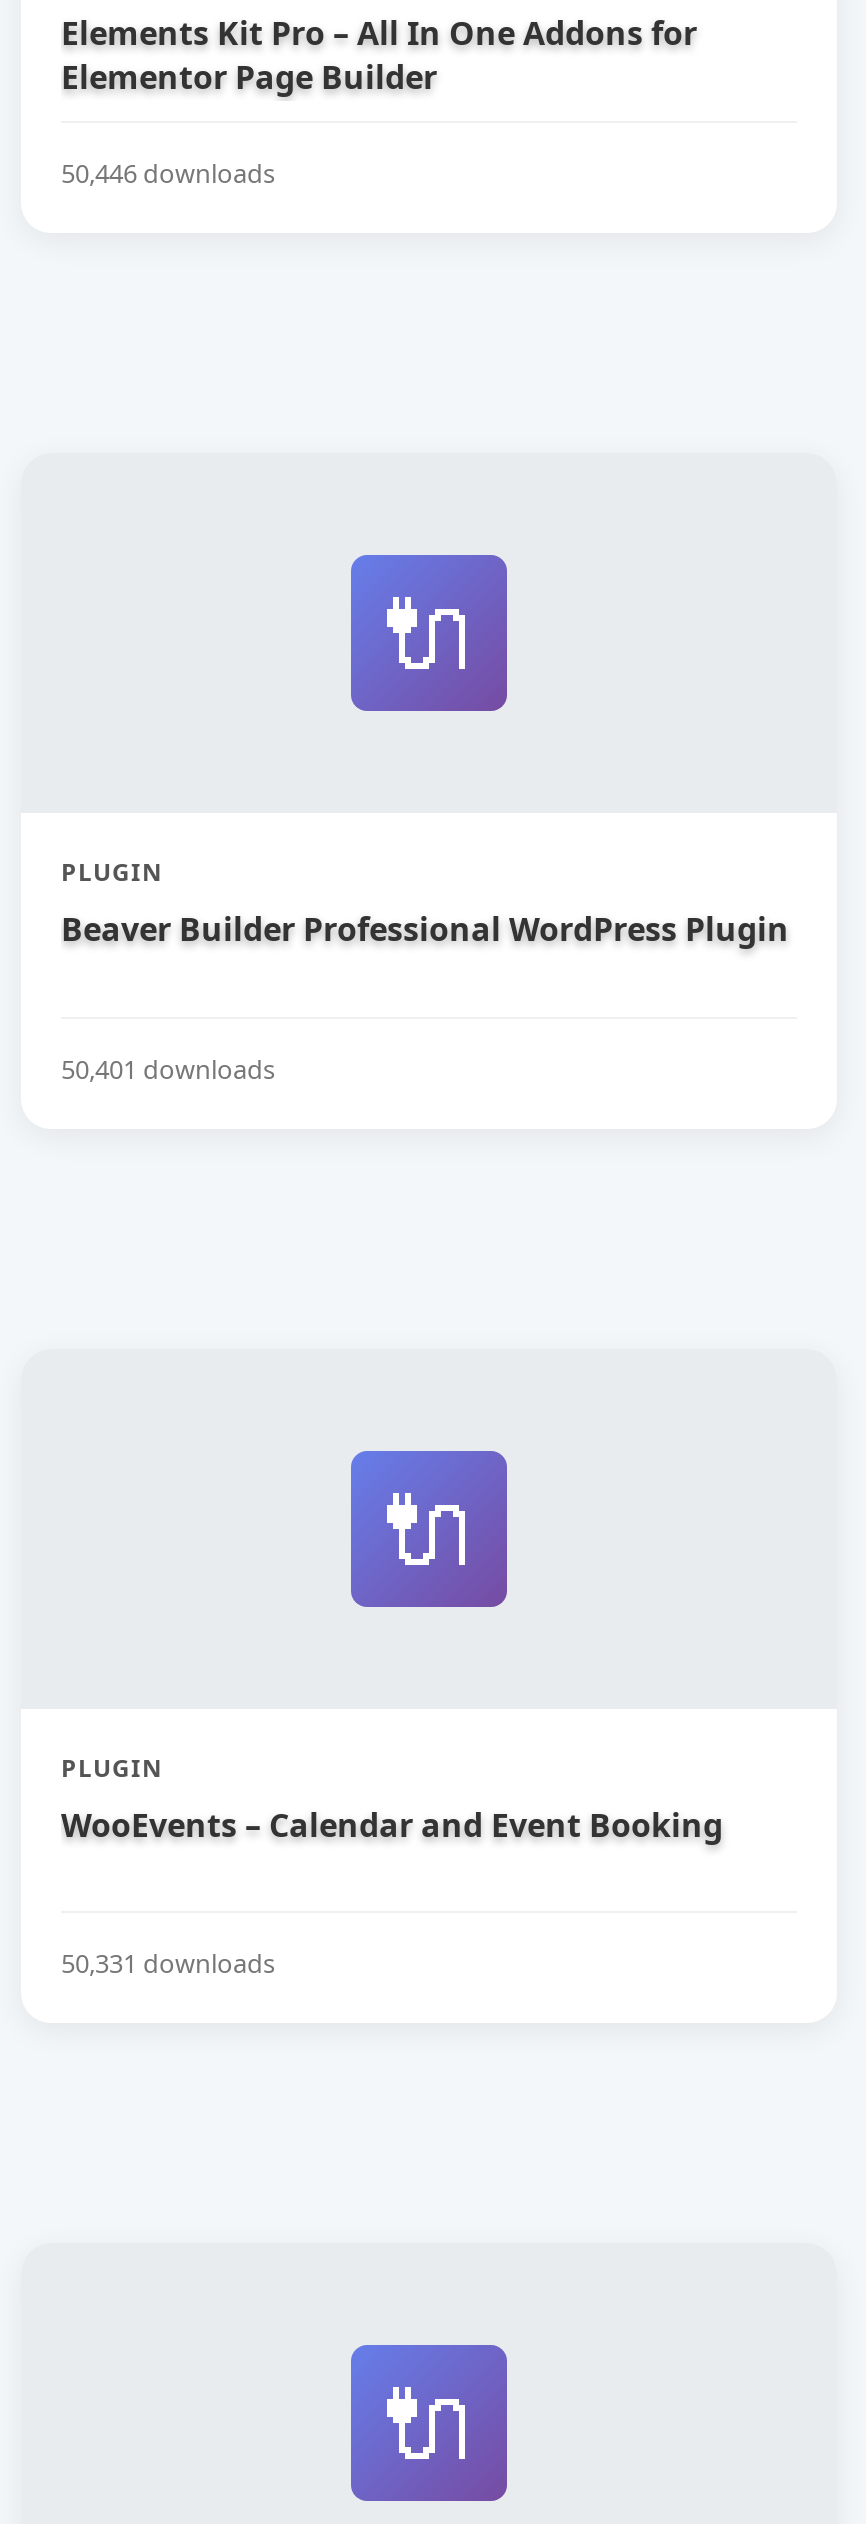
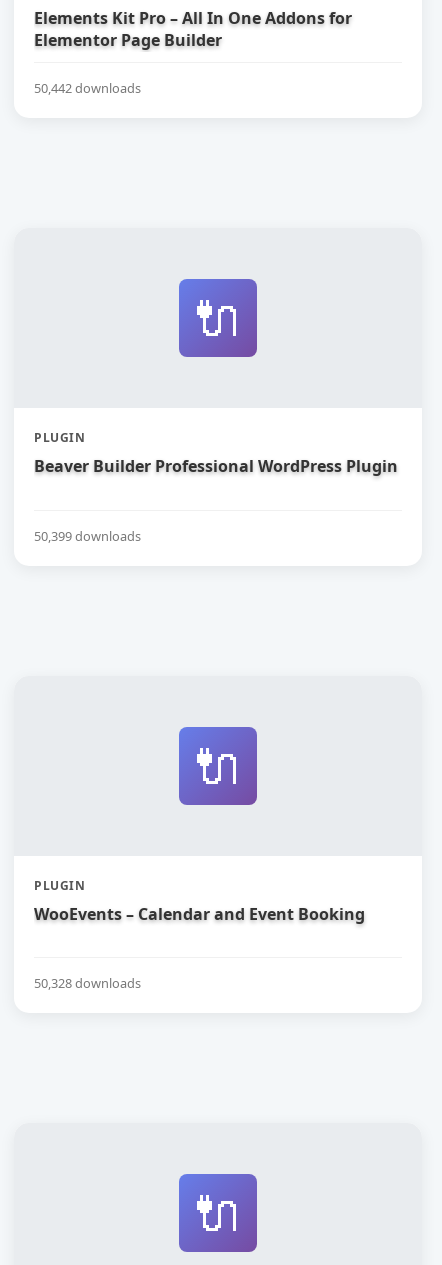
[61,155,275,191] 50,446 downloads -> [34,79,141,97] 50,442 downloads
[61,1050,275,1086] 50,401 downloads -> [34,527,141,545] 50,399 downloads
[61,1946,275,1982] 50,331 downloads -> [34,974,141,992] 50,328 downloads

